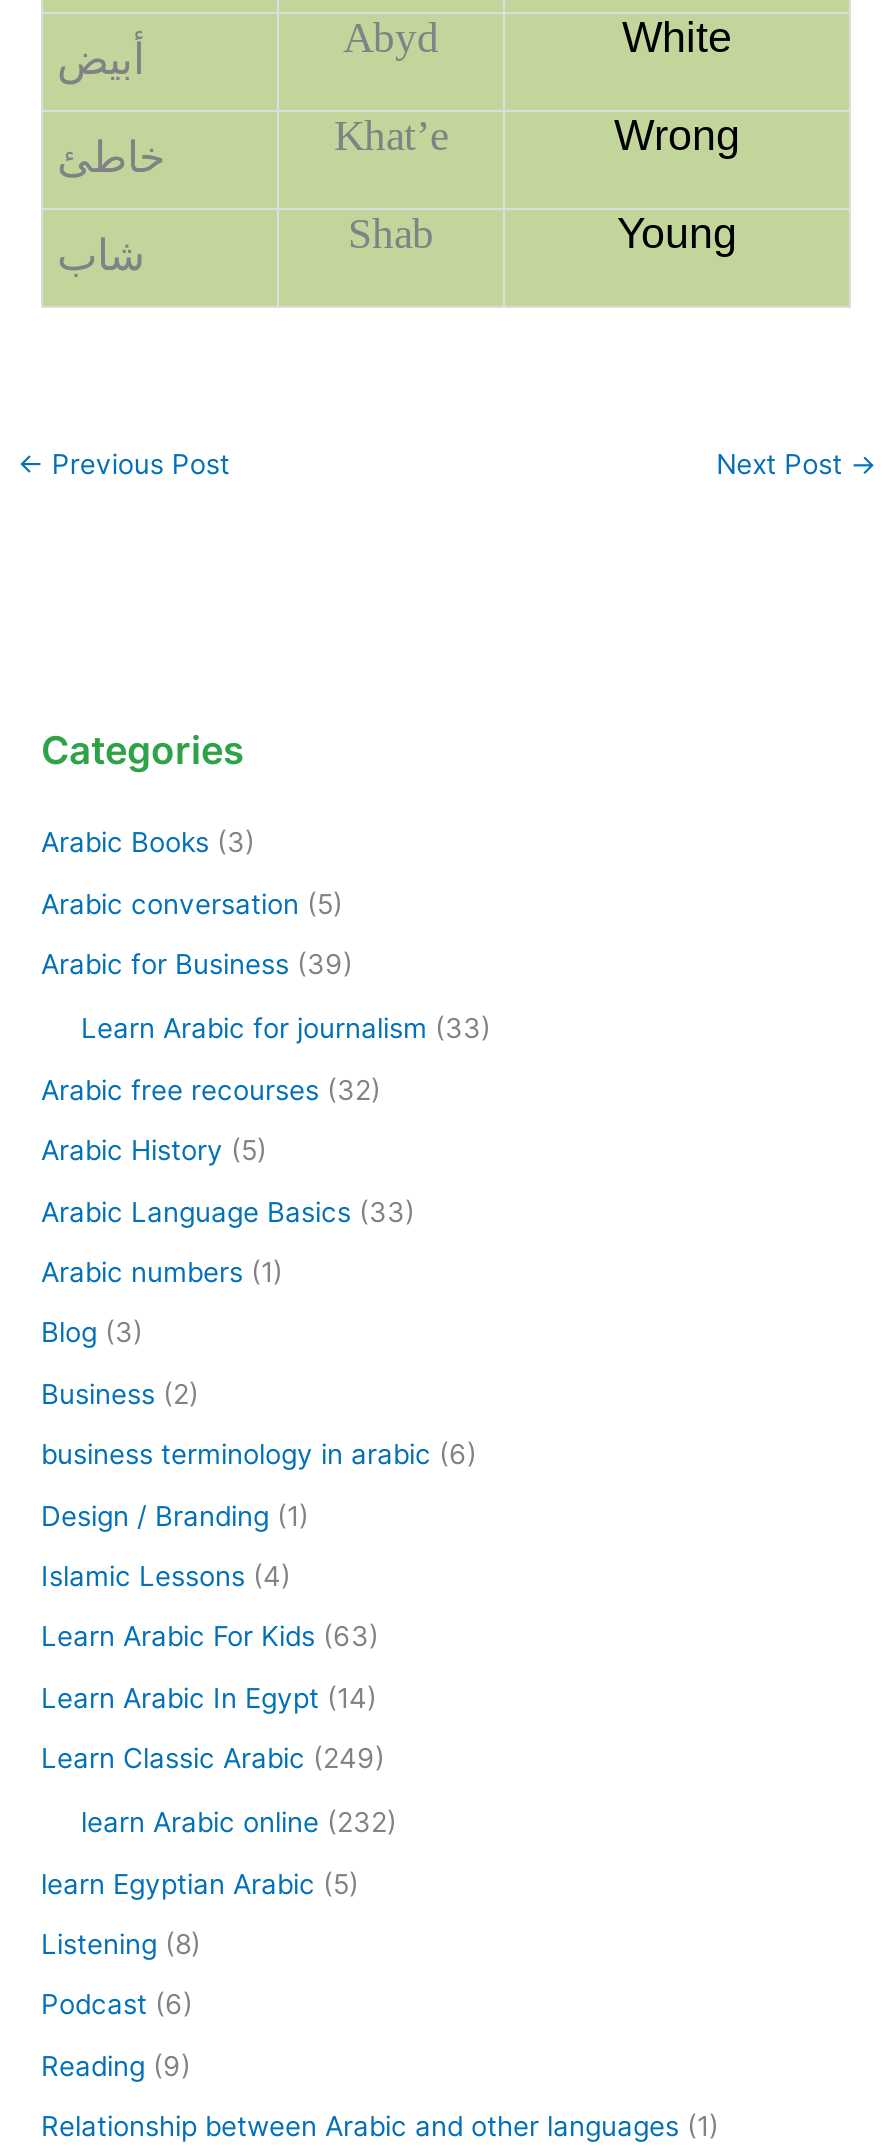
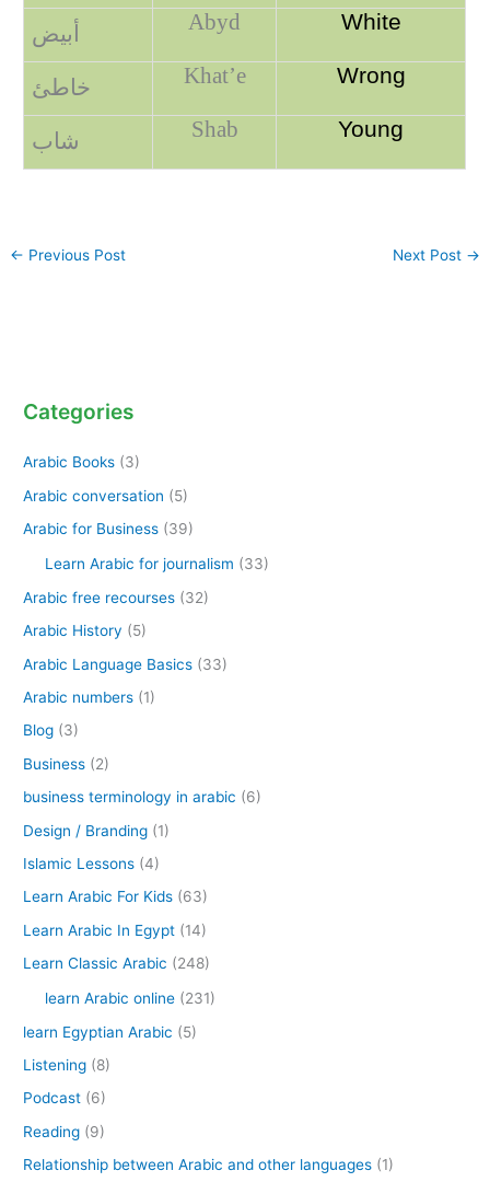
[41,1742,385,1774] Learn Classic Arabic (249) -> [23,955,210,972] Learn Classic Arabic (248)
[81,1806,397,1838] learn Arabic online (232) -> [45,990,215,1007] learn Arabic online (231)

